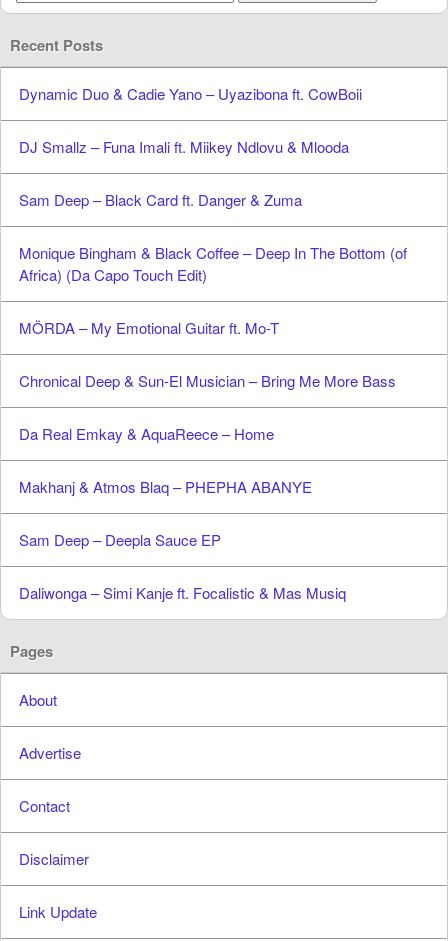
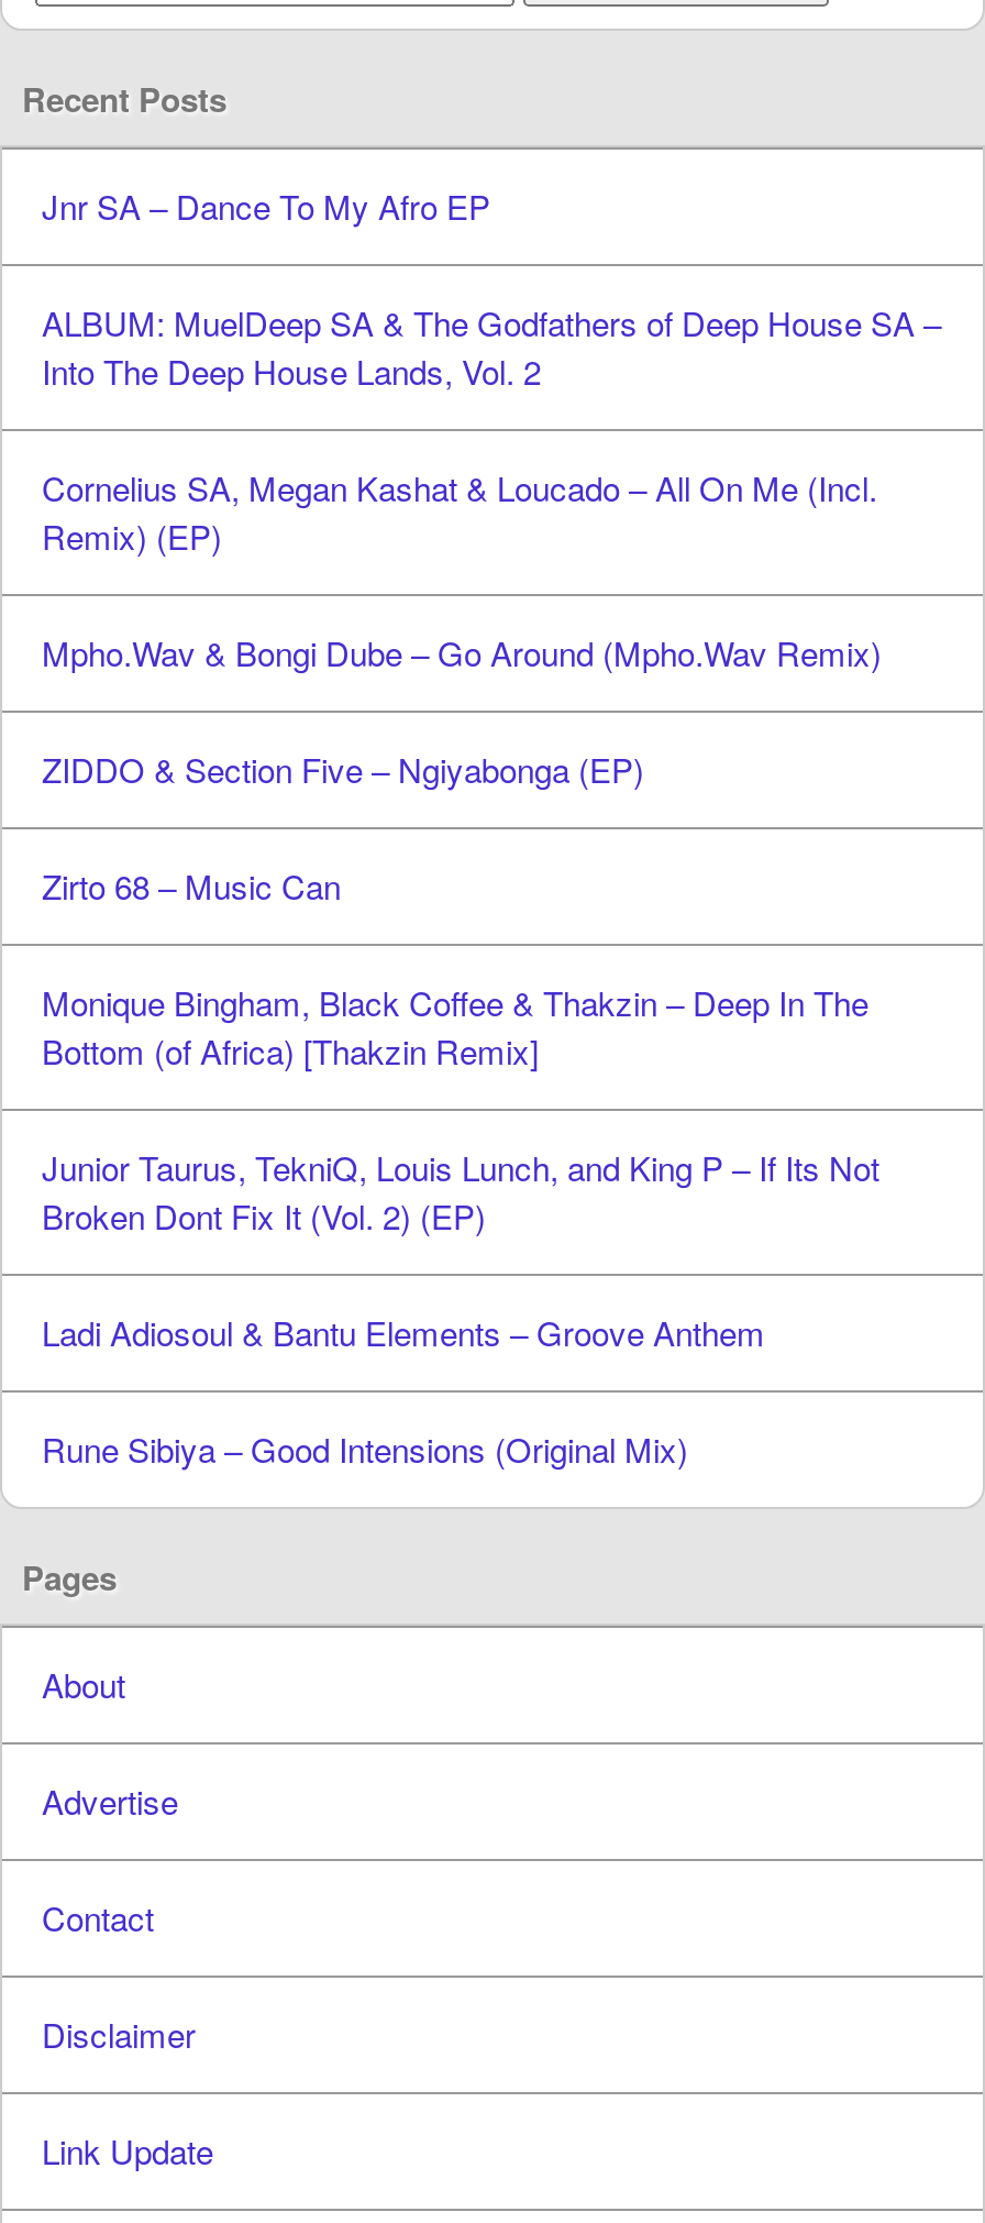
[19,83,362,104] Dynamic Duo & Cadie Yano – Uyazibona ft. CowBoii -> [42,183,490,229] Jnr SA – Dance To My Afro EP
[19,136,349,157] DJ Smallz – Funa Imali ft. Miikey Ndlovu & Mlooda -> [42,299,941,394] ALBUM: MuelDeep SA & The Godfathers of Deep House SA – | Into The Deep House Lands, Vol. 2
[19,189,302,210] Sam Deep – Black Card ft. Danger & Zuma -> [42,464,877,559] Cornelius SA, Megan Kashat & Loucado – All On Me (Incl. | Remix) (EP)
[19,242,407,285] Monique Bingham & Black Coffee – Deep In The Bottom (of | Africa) (Da Capo Touch Edit) -> [42,629,882,675] Mpho.Wav & Bongi Dube – Go Around (Mpho.Wav Remix)
[19,317,279,338] MÖRDA – My Emotional Guitar ft. Mo-T -> [42,746,644,792] ZIDDO & Section Five – Ngiyabonga (EP)
[19,370,396,391] Chronical Deep & Sun-El Musician – Bring Me More Bass -> [42,862,341,909] Zirto 68 – Music Can
[19,423,274,444] Da Real Emkay & AquaReece – Home -> [42,979,868,1074] Monique Bingham, Black Coffee & Thakzin – Deep In The | Bottom (of Africa) [Thakzin Remix]
[19,476,312,497] Makhanj & Atmos Blaq – PHEPHA ABANYE -> [42,1144,879,1239] Junior Taurus, TekniQ, Louis Lunch, and King P – If Its Not | Broken Dont Fix It (Vol. 2) (EP)
[19,529,221,550] Sam Deep – Deepla Sauce EP -> [42,1309,765,1355] Ladi Adiosoul & Bantu Elements – Groove Anthem
[19,582,346,603] Daliwonga – Simi Kanje ft. Focalistic & Mas Musiq -> [42,1426,688,1472] Rune Sibiya – Good Intensions (Original Mix)

